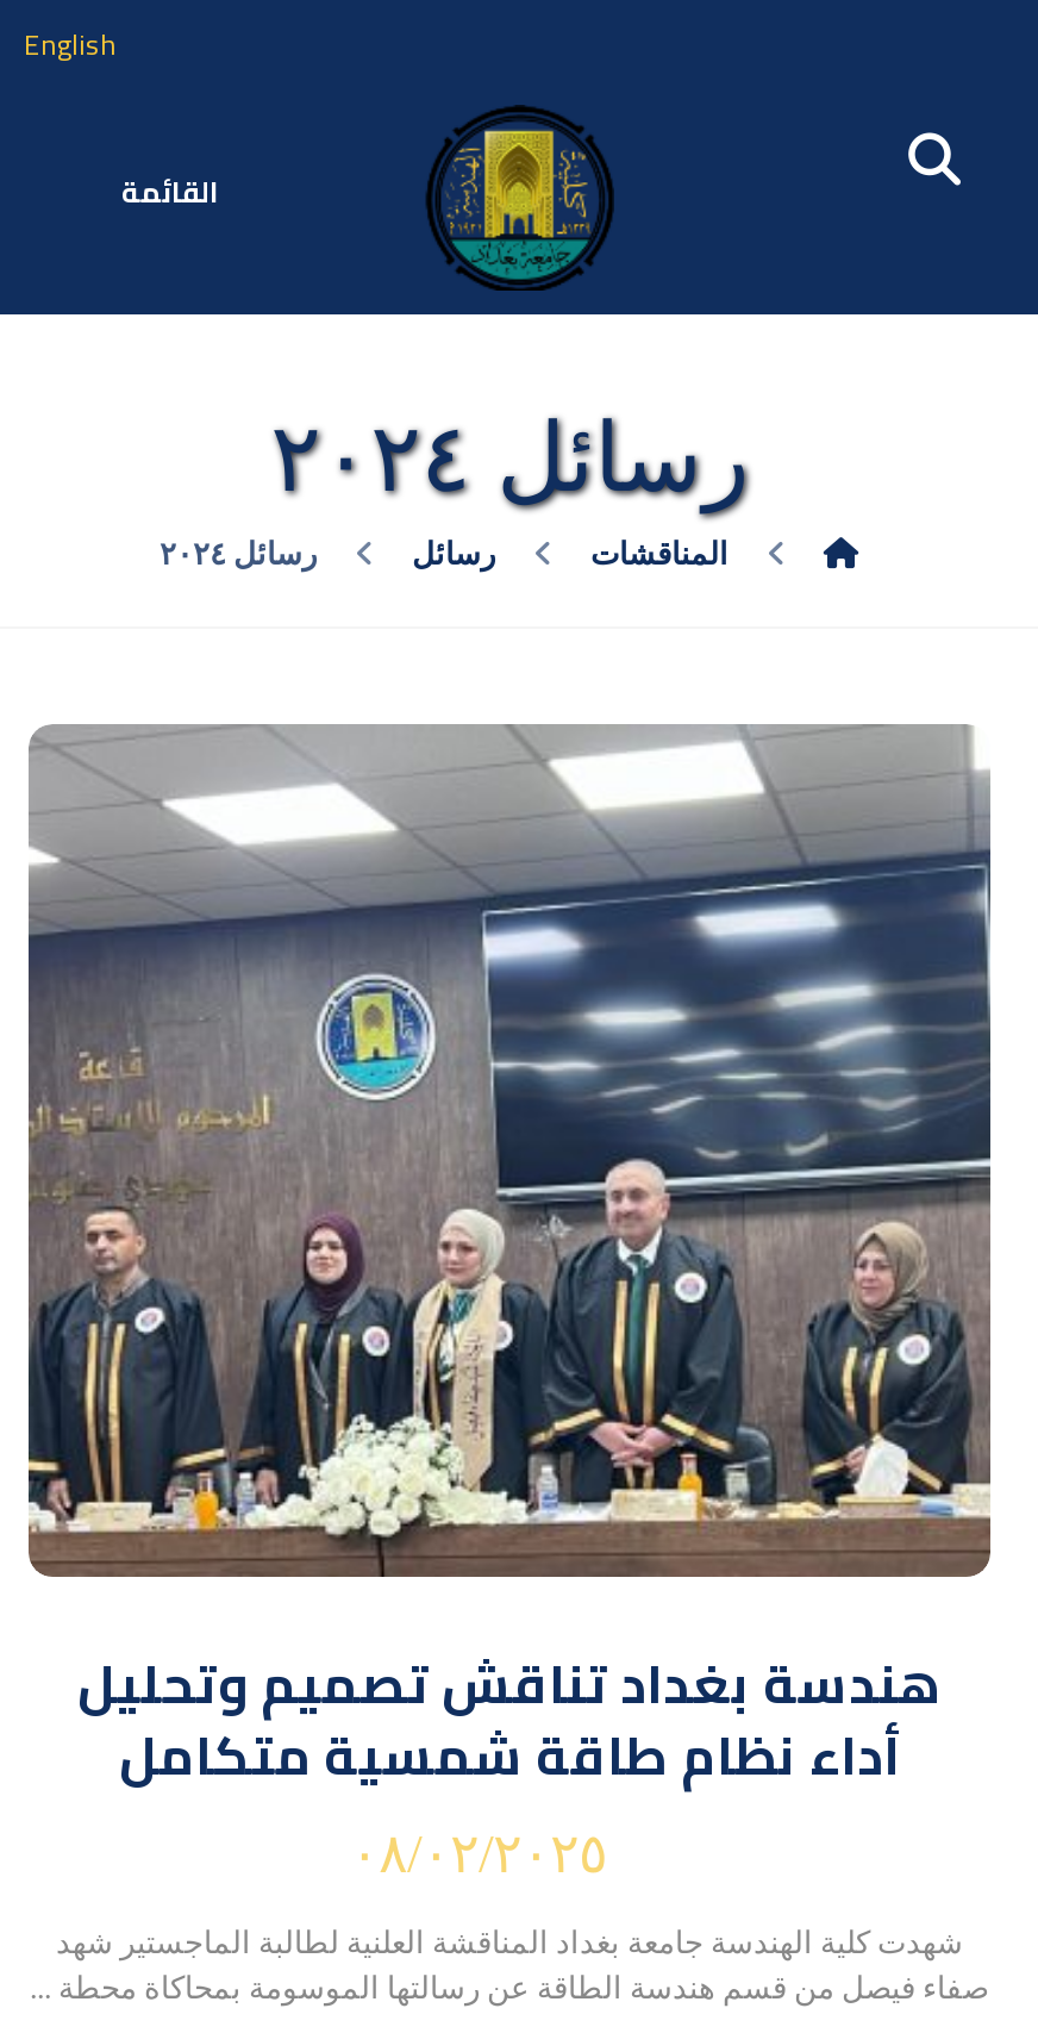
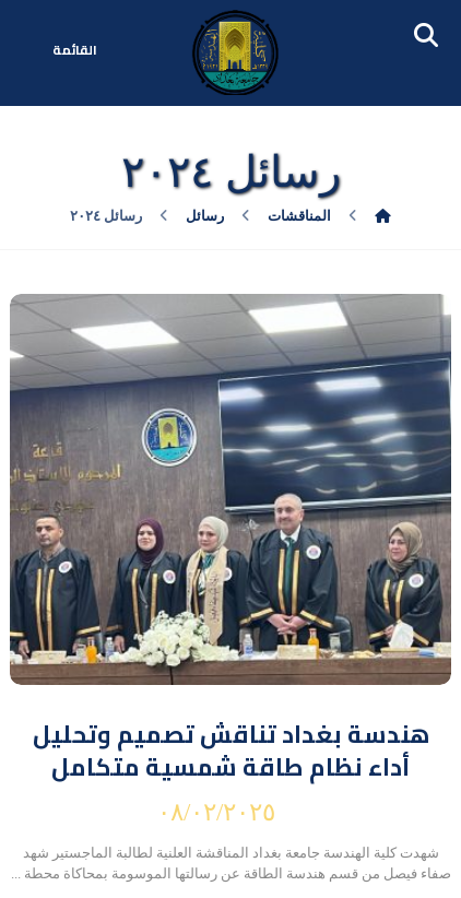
[24,17,117,71] English -> none

